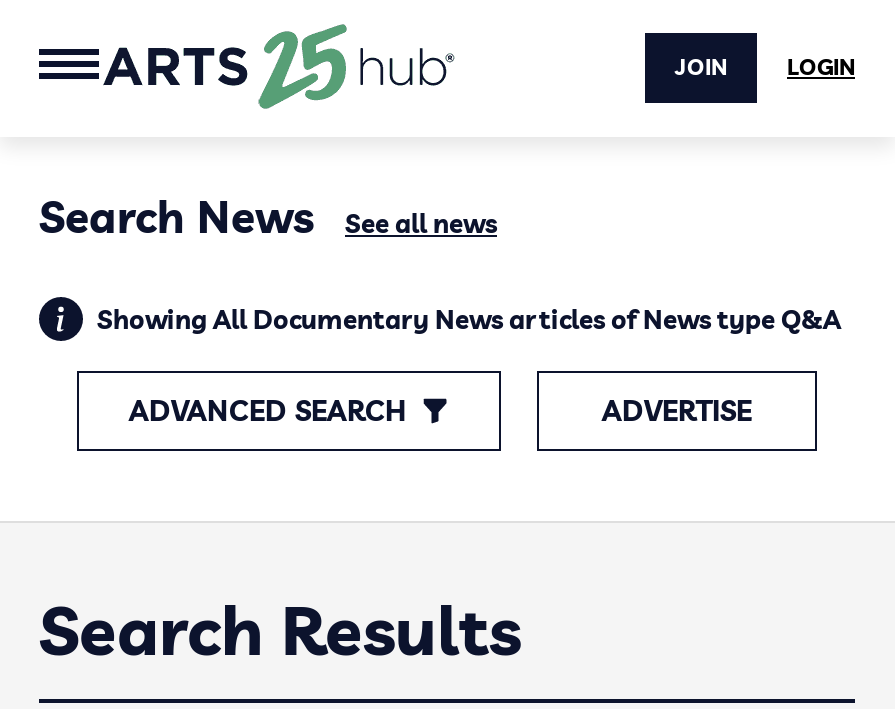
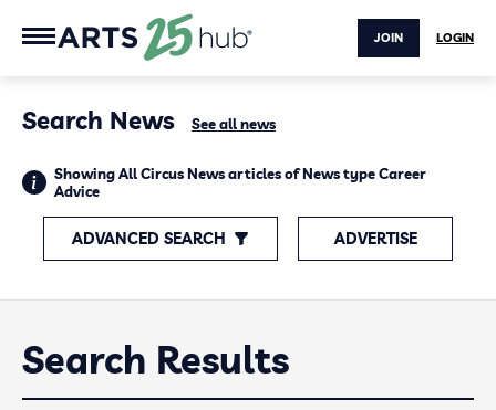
[97,303,841,335] Showing All Documentary News articles of News type Q&A -> [54,165,426,200] Showing All Circus News articles of News type Career | Advice

